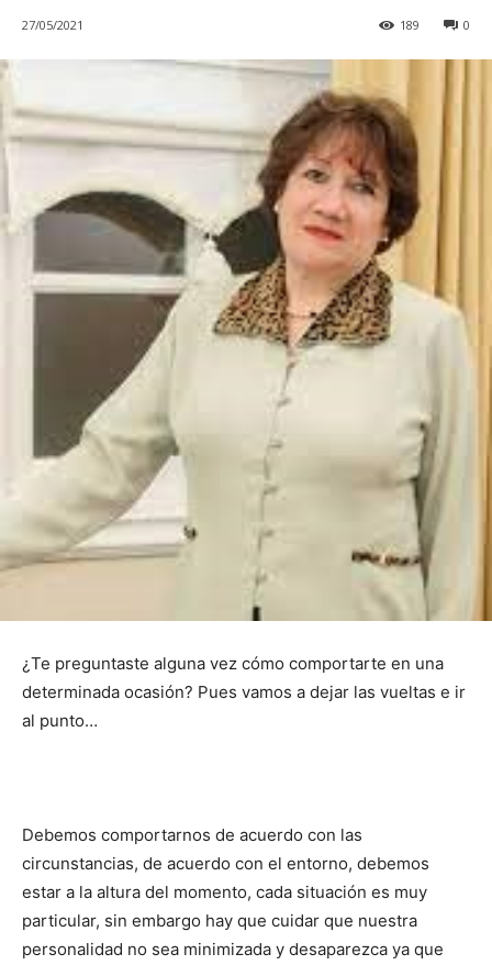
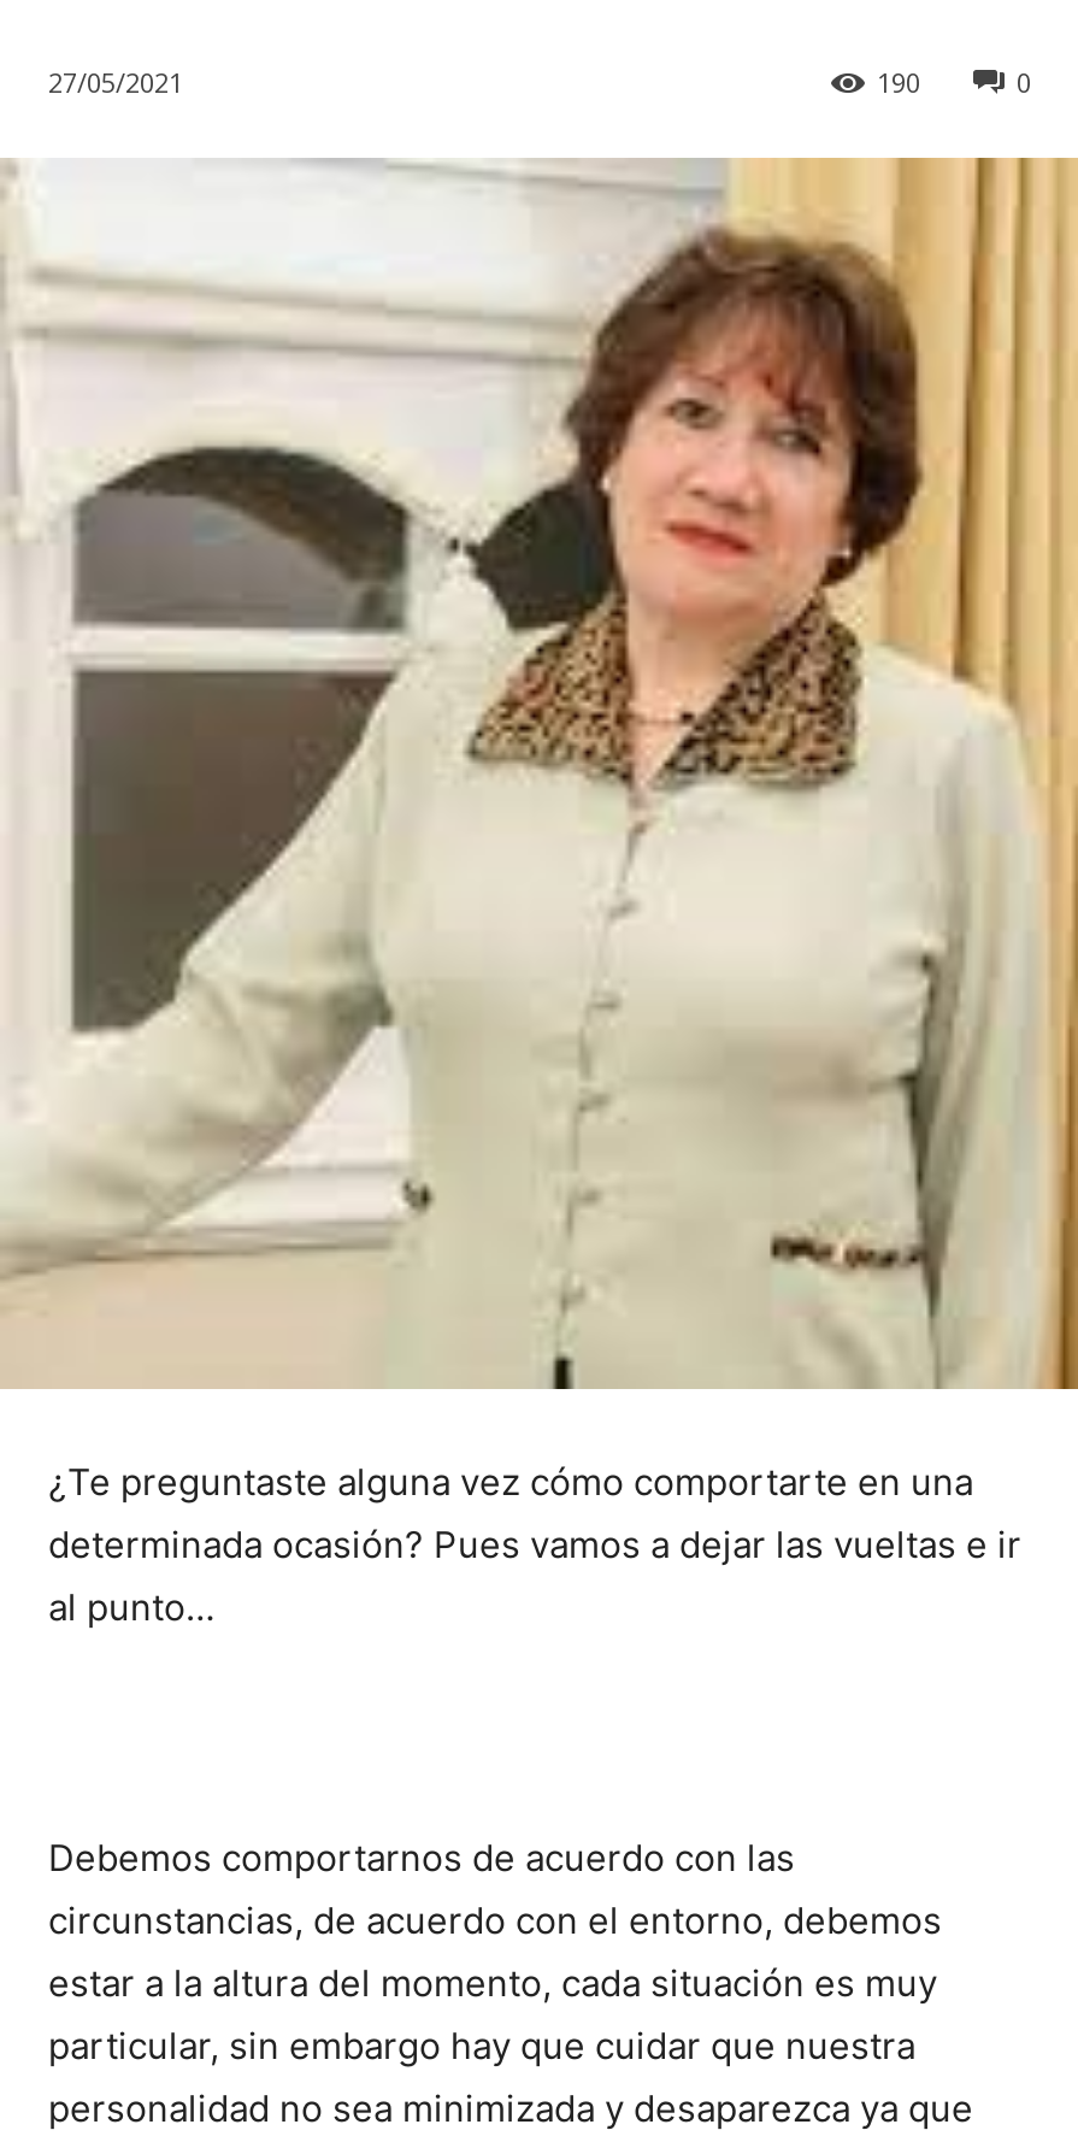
[400,17,420,33] 189 -> [877,64,920,100] 190

